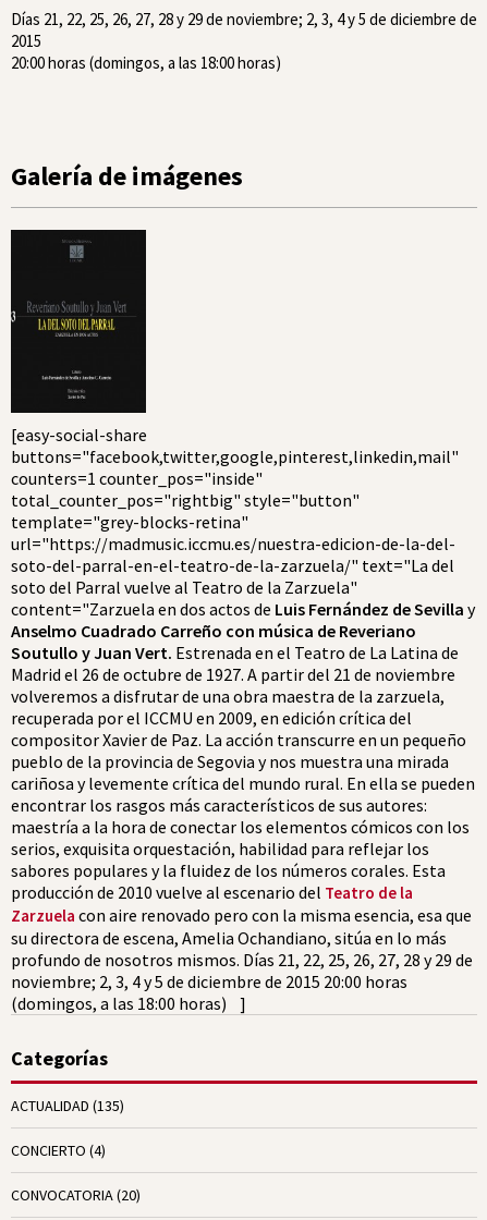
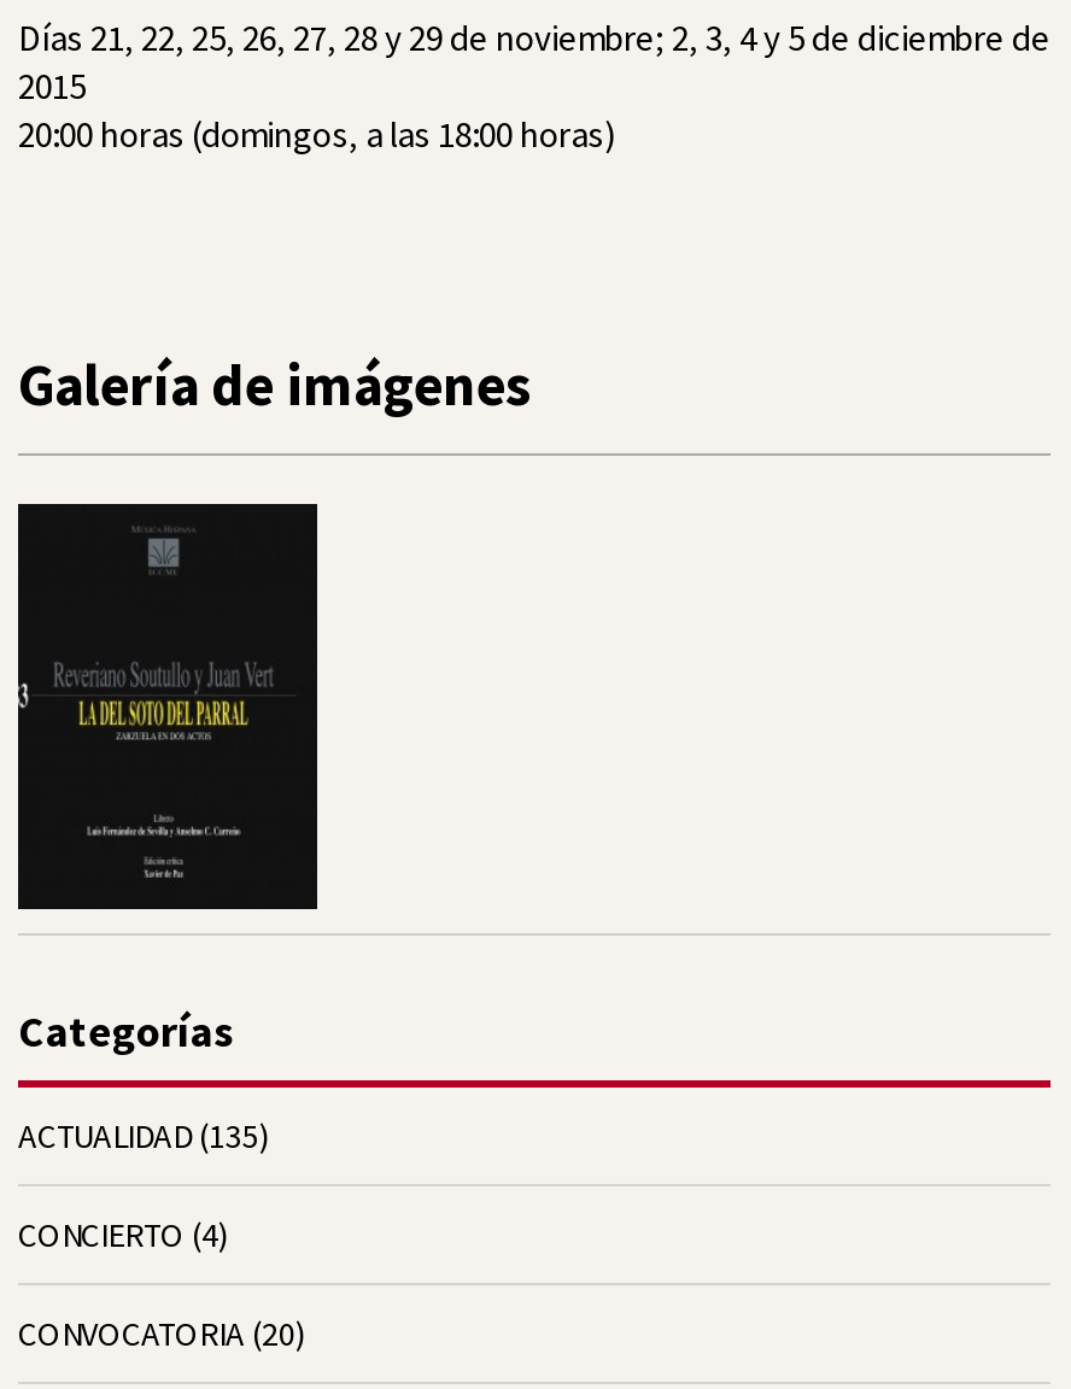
[11,423,475,1014] [easy-social-share | buttons="facebook,twitter,google,pinterest,linkedin,mail" | counters=1 counter_pos="inside" | total_counter_pos="rightbig" style="button" | template="grey-blocks-retina" | url="https://madmusic.iccmu.es/nuestra-edicion-de-la-del- | soto-del-parral-en-el-teatro-de-la-zarzuela/" text="La del | soto del Parral vuelve al Teatro de la Zarzuela" | content="Zarzuela en dos actos de Luis Fernández de Sevilla y | Anselmo Cuadrado Carreño con música de Reveriano | Soutullo y Juan Vert. Estrenada en el Teatro de La Latina de | Madrid el 26 de octubre de 1927. A partir del 21 de noviembre | volveremos a disfrutar de una obra maestra de la zarzuela, | recuperada por el ICCMU en 2009, en edición crítica del | compositor Xavier de Paz. La acción transcurre en un pequeño | pueblo de la provincia de Segovia y nos muestra una mirada | cariñosa y levemente crítica del mundo rural. En ella se pueden | encontrar los rasgos más característicos de sus autores: | maestría a la hora de conectar los elementos cómicos con los | serios, exquisita orquestación, habilidad para reflejar los | sabores populares y la fluidez de los números corales. Esta | producción de 2010 vuelve al escenario del Teatro de la | Zarzuela con aire renovado pero con la misma esencia, esa que | su directora de escena, Amelia Ochandiano, sitúa en lo más | profundo de nosotros mismos. Días 21, 22, 25, 26, 27, 28 y 29 de | noviembre; 2, 3, 4 y 5 de diciembre de 2015 20:00 horas | (domingos, a las 18:00 horas) ] -> none

